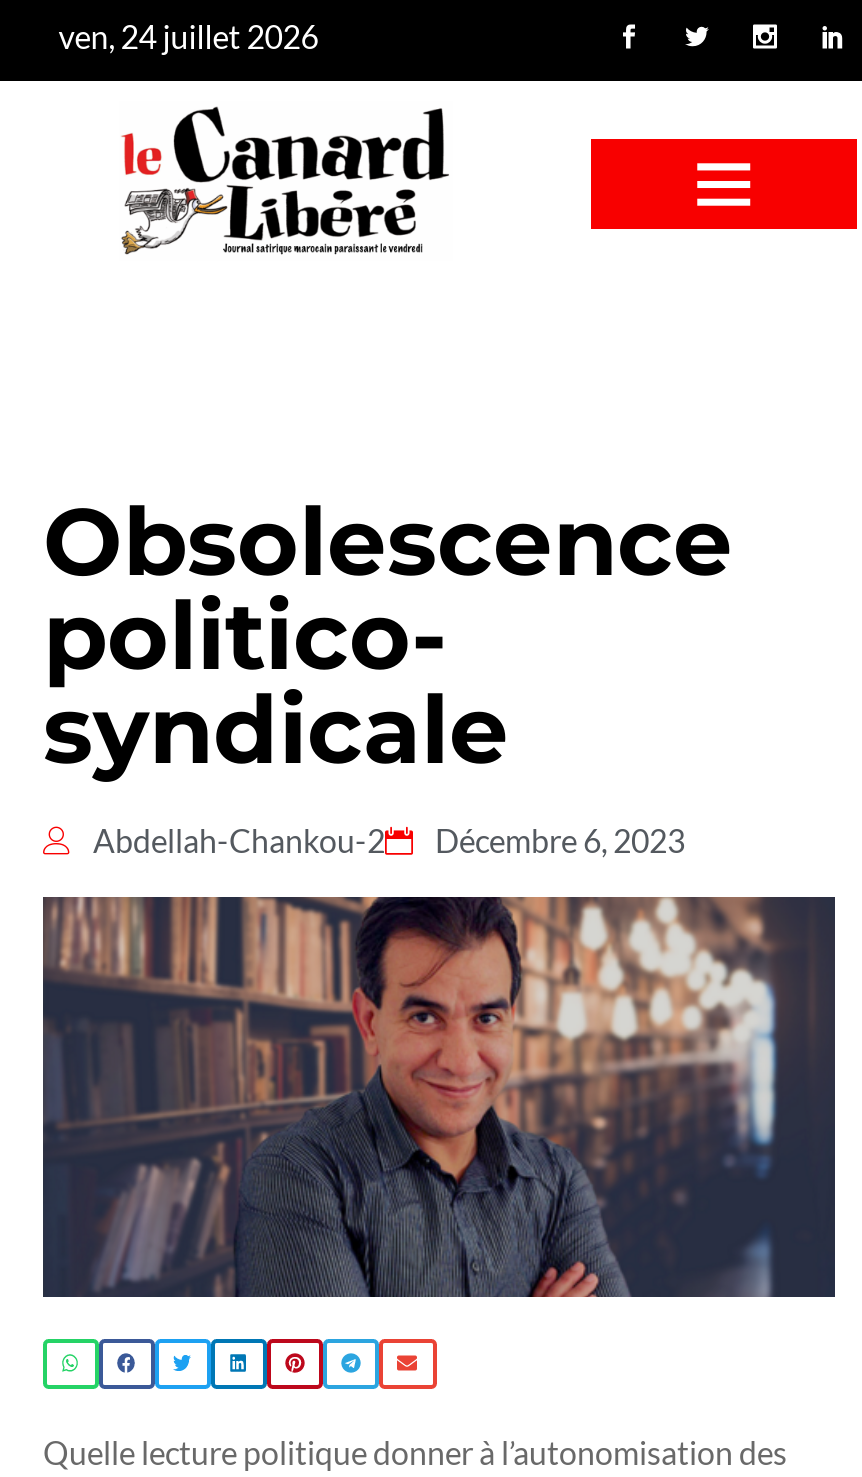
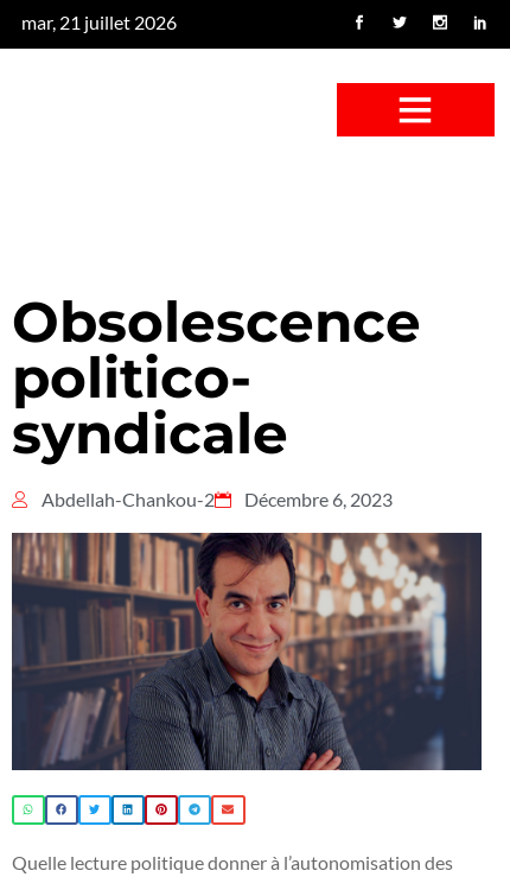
[59,17,319,55] ven, 24 juillet 2026 -> [21,11,176,33] mar, 21 juillet 2026
[121,105,449,255] [image] -> none

